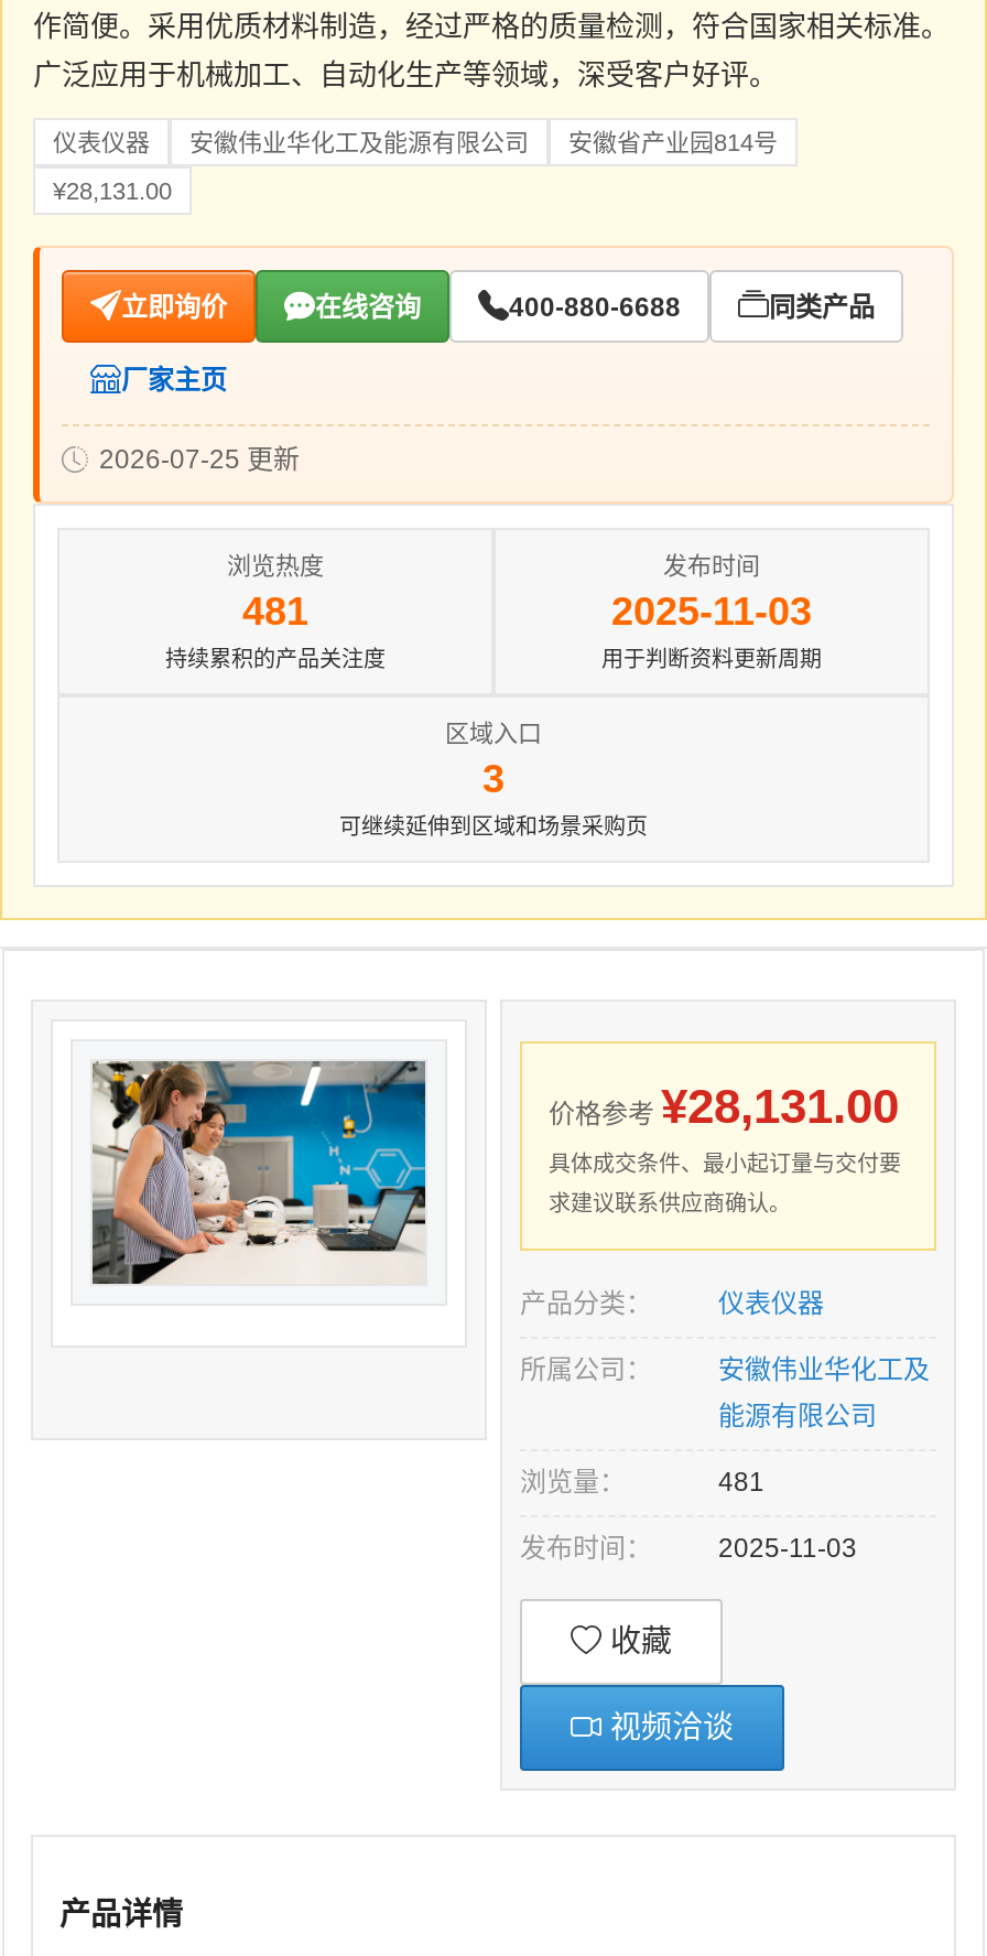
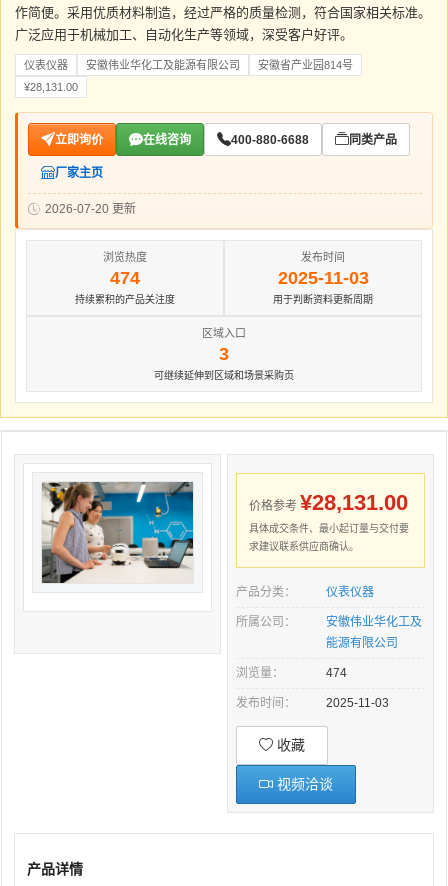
[93,444,300,475] 2026-07-25 更新 -> [42,202,136,216] 2026-07-20 更新
[242,590,308,634] 481 -> [110,268,140,288] 474
[718,1467,764,1498] 481 -> [326,666,347,680] 474

